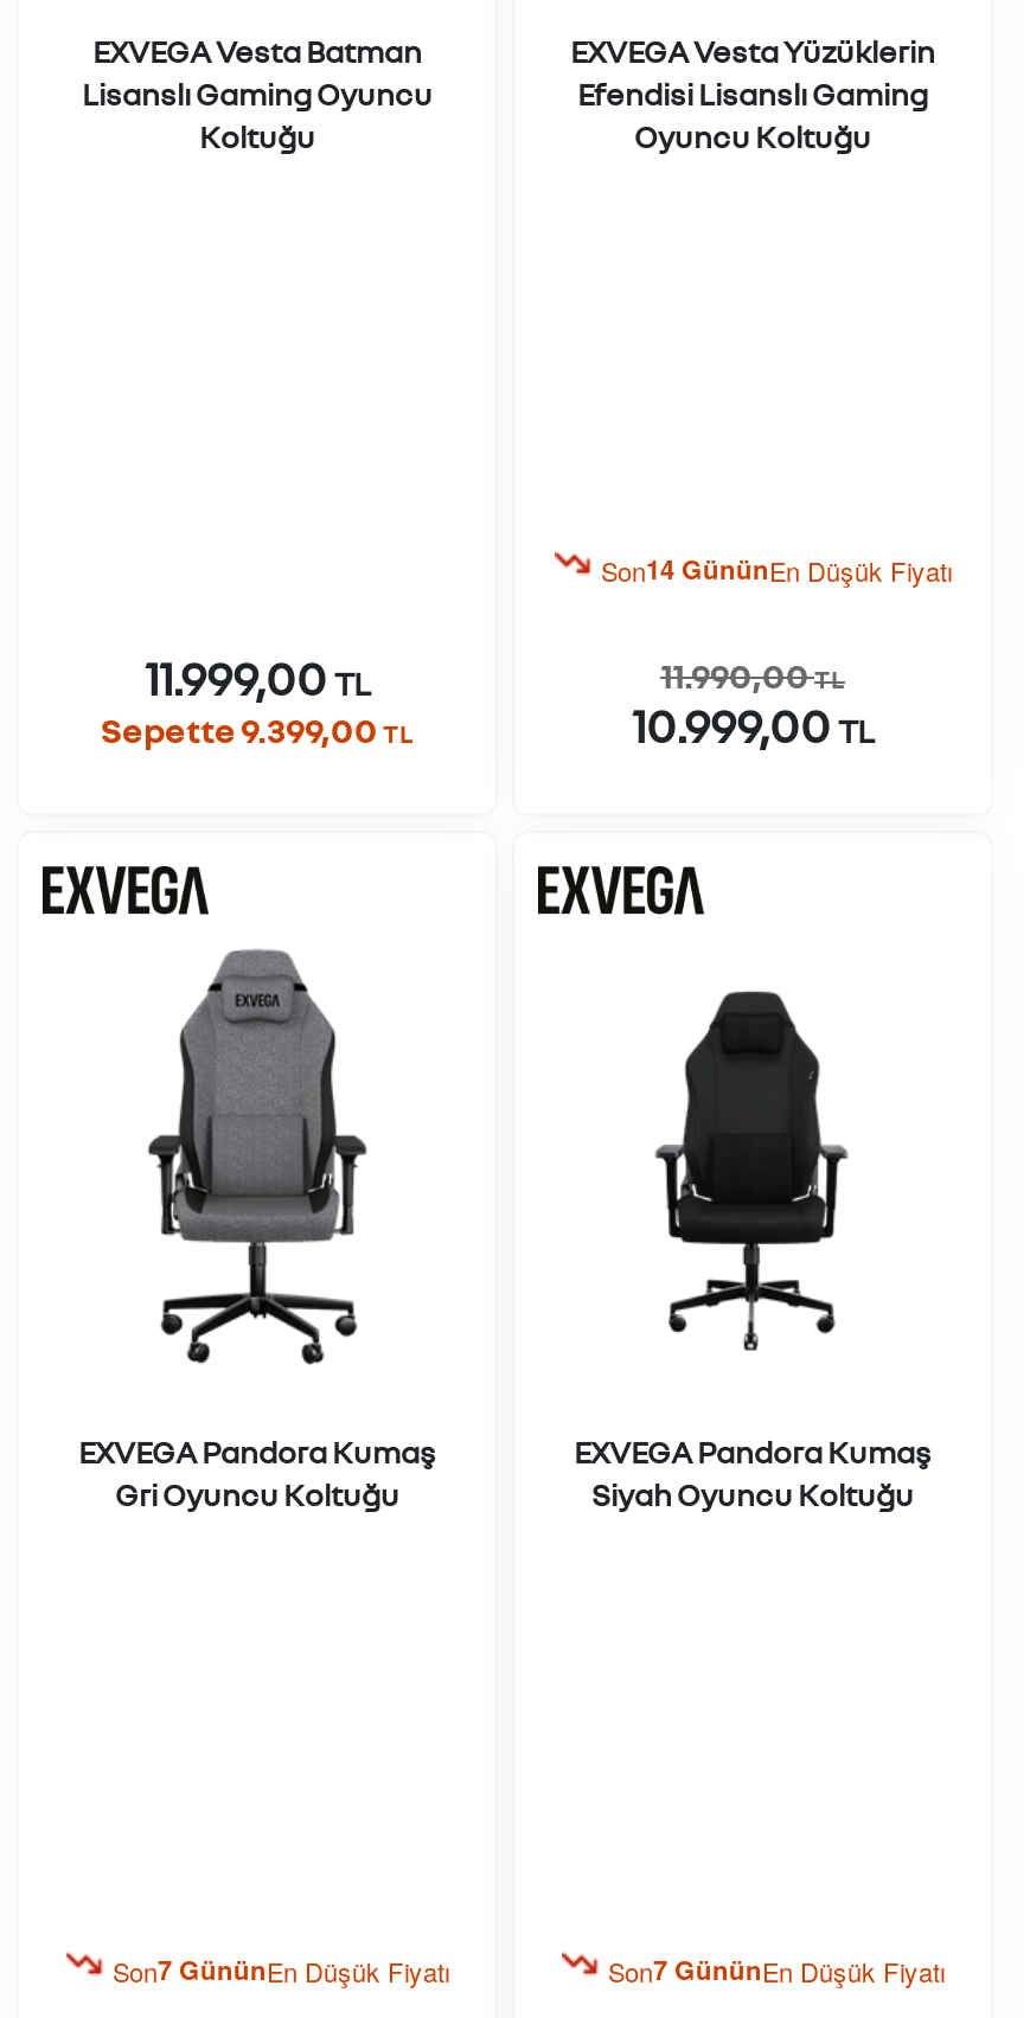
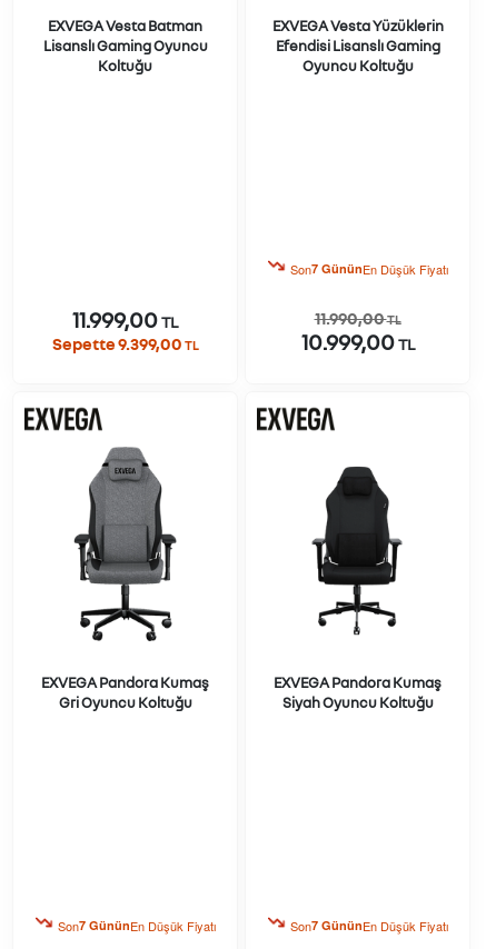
[601,551,952,589] Son14 GününEn Düşük Fiyatı -> [290,260,448,278] Son7 GününEn Düşük Fiyatı

